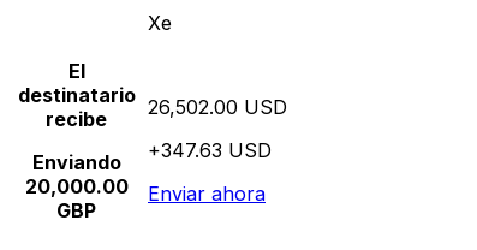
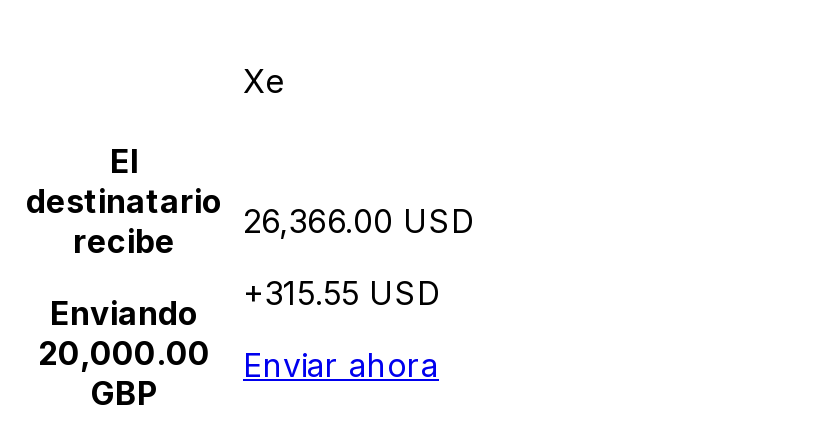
[17,83,287,131] destinatario recibe 26,502.00 USD -> [26,182,475,262] destinatario recibe 26,366.00 USD
[32,139,272,175] Enviando +347.63 USD -> [50,274,441,334] Enviando +315.55 USD

